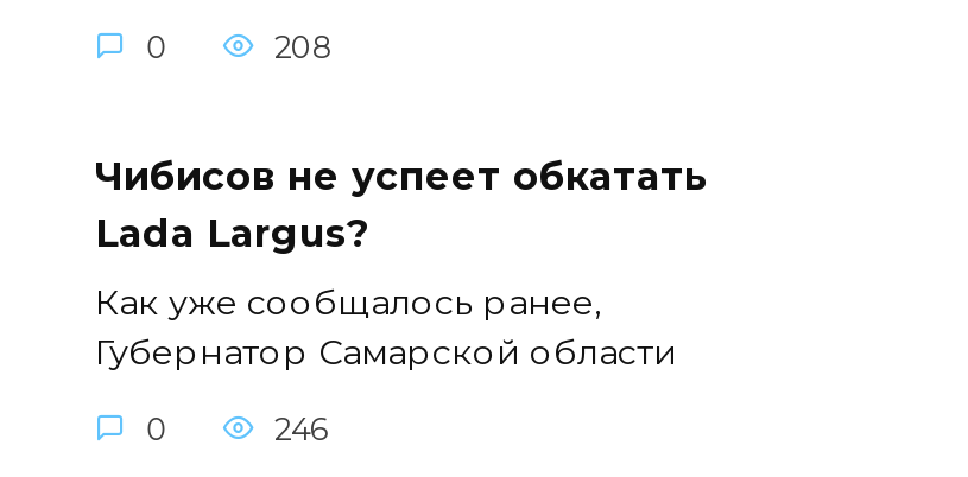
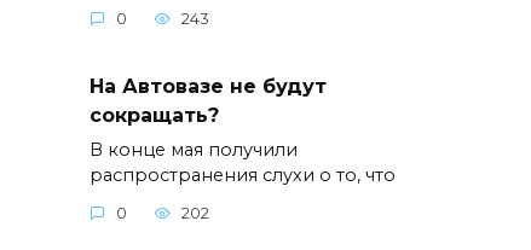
[274,29,334,65] 208 -> [181,10,209,28] 243
[95,155,708,257] Чибисов не успеет обкатать | Lada Largus? -> [90,74,327,126] На Автовазе не будут | сокращать?
[95,281,677,374] Как уже сообщалось ранее, | Губернатор Самарской области -> [90,138,396,186] В конце мая получили | распространения слухи о то, что
[274,411,329,446] 246 -> [181,204,209,222] 202

